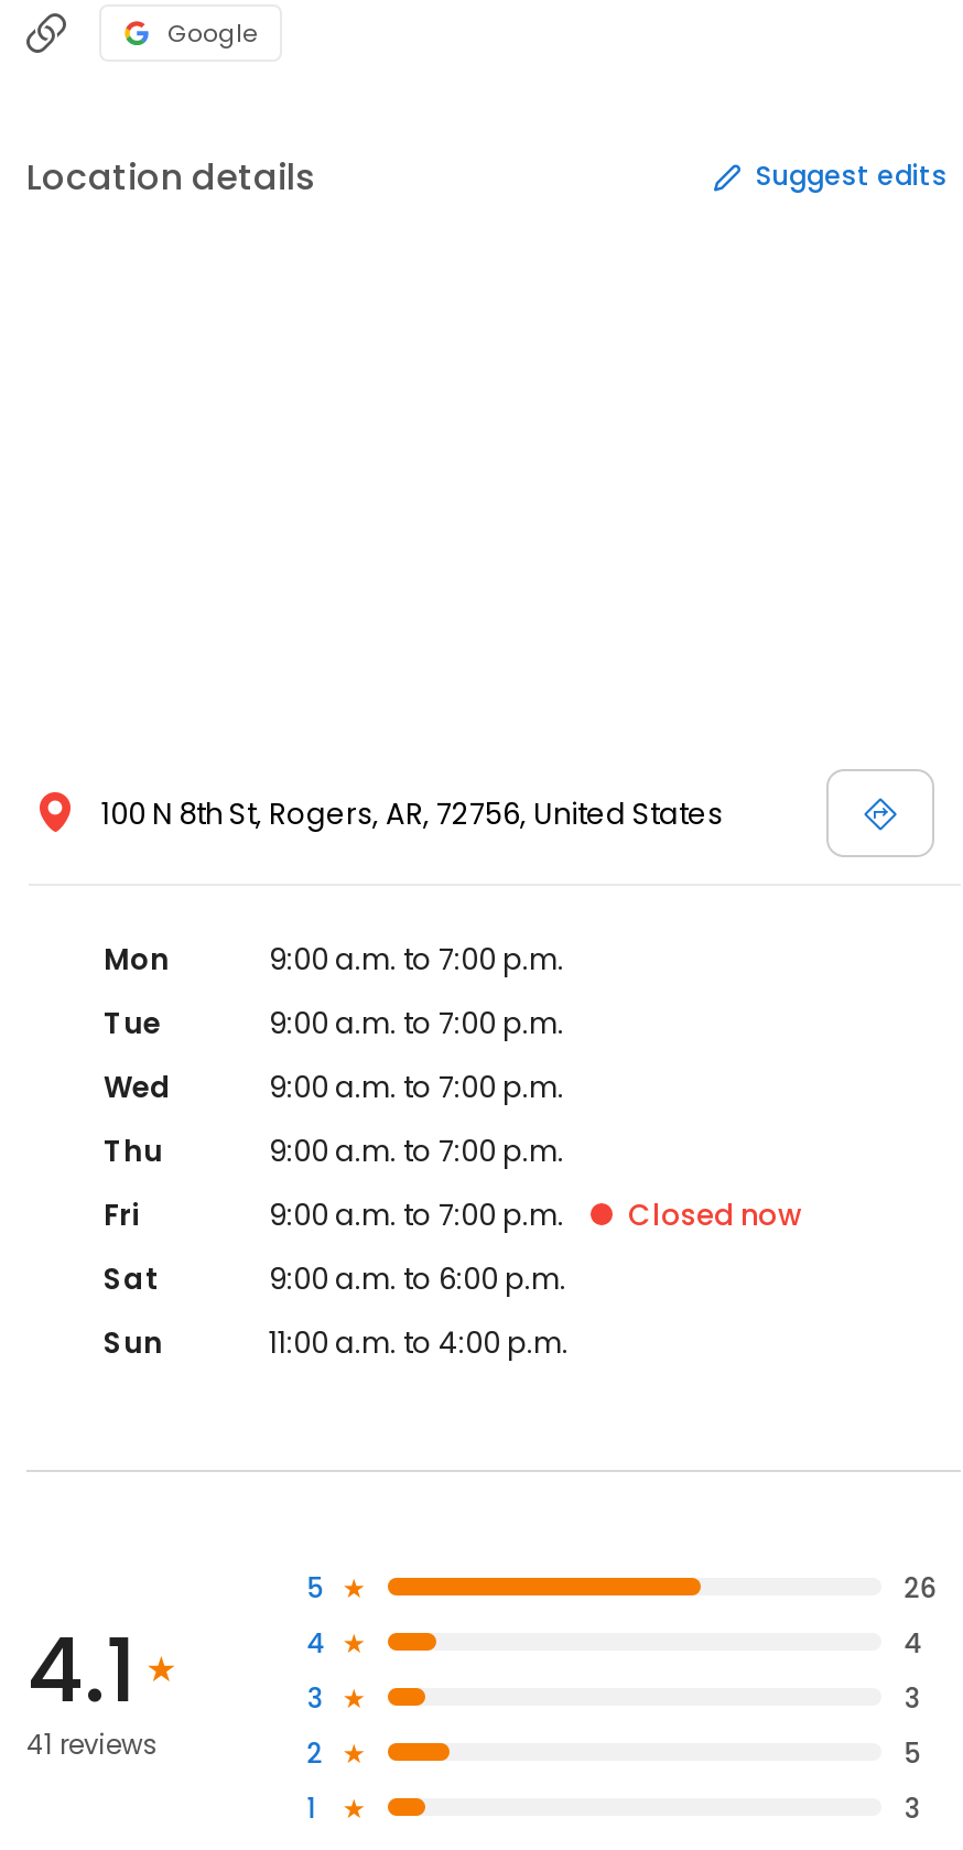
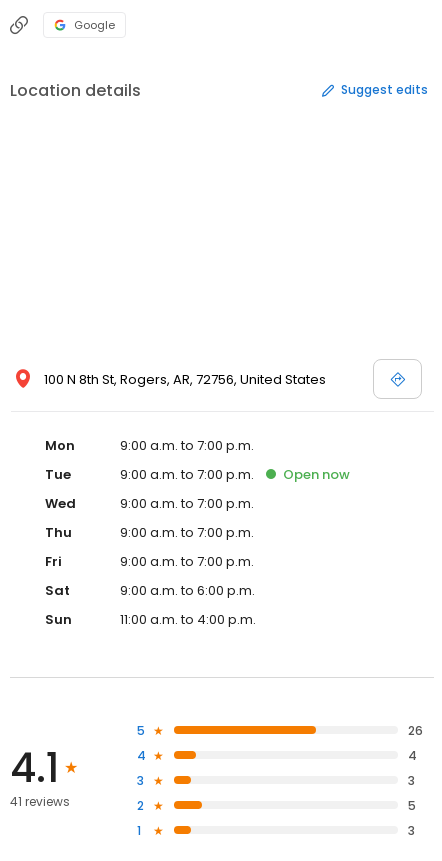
none -> [283,465,350,484] Open now
[628,1194,802,1236] Closed now -> none

